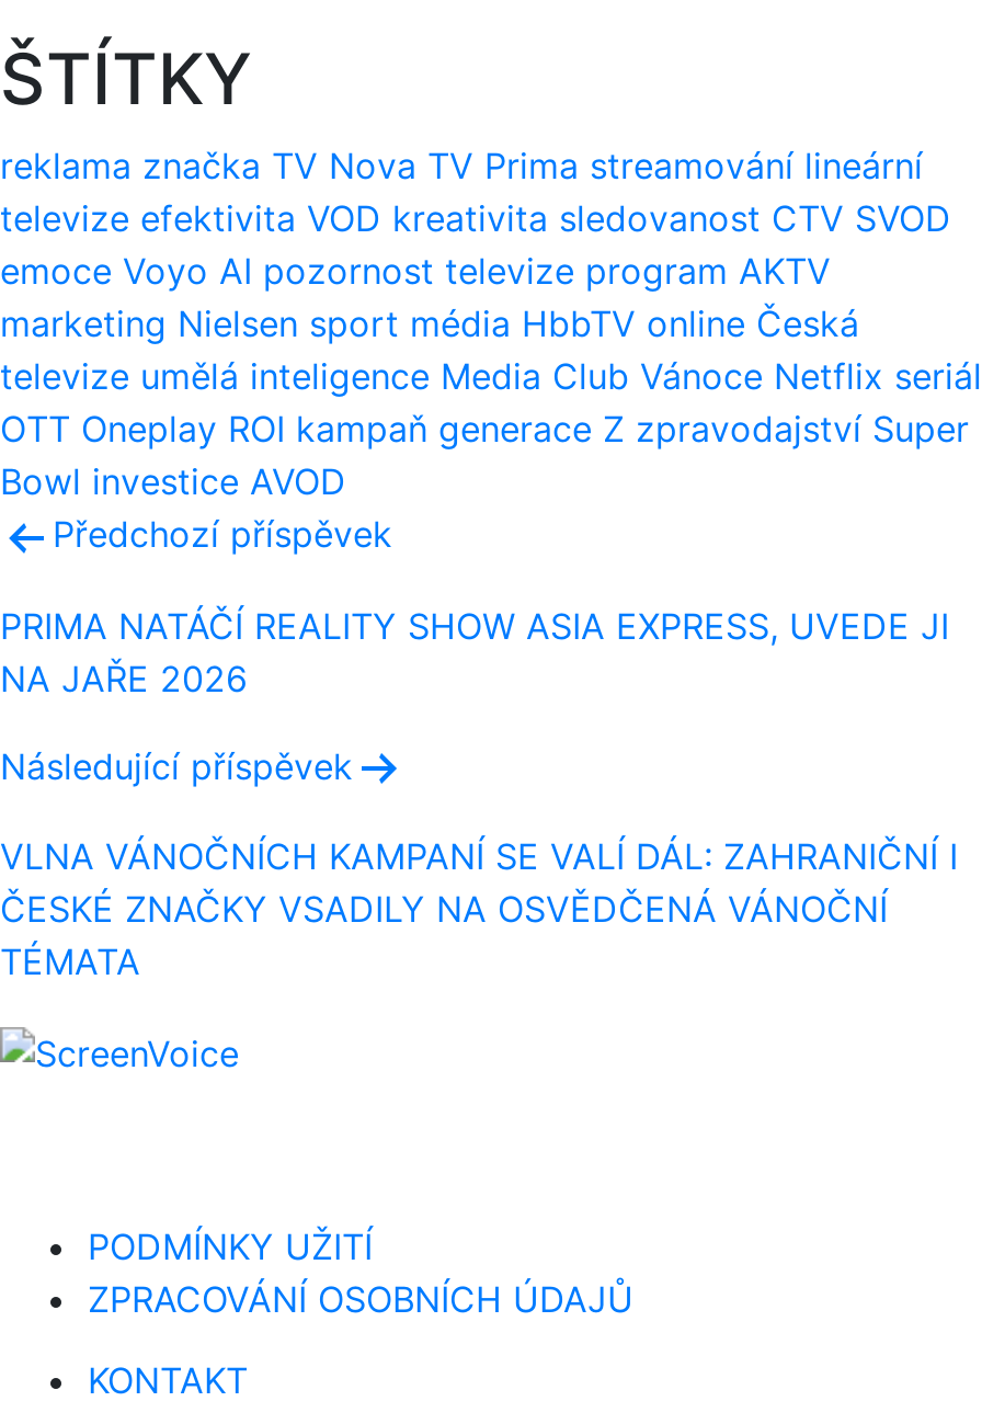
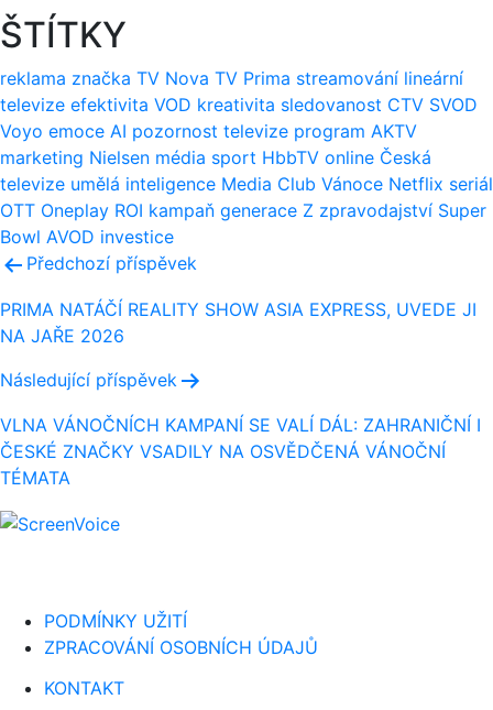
[0,249,831,292] emoce Voyo AI pozornost televize program AKTV -> [0,120,417,142] Voyo emoce AI pozornost televize program AKTV
[0,301,859,345] marketing Nielsen sport média HbbTV online Česká -> [0,146,431,168] marketing Nielsen média sport HbbTV online Česká
[0,459,346,503] Bowl investice AVOD -> [0,226,174,248] Bowl AVOD investice

